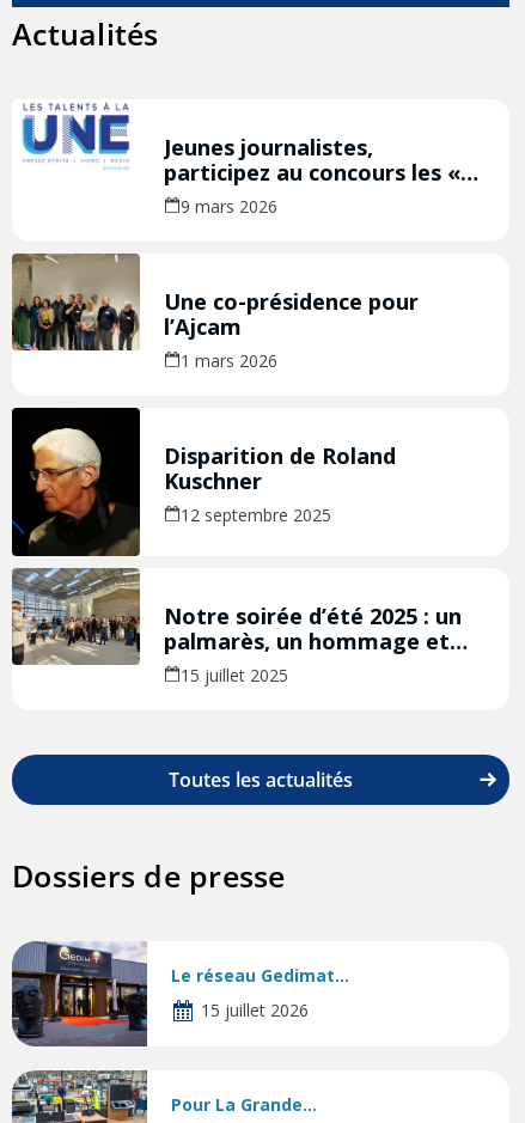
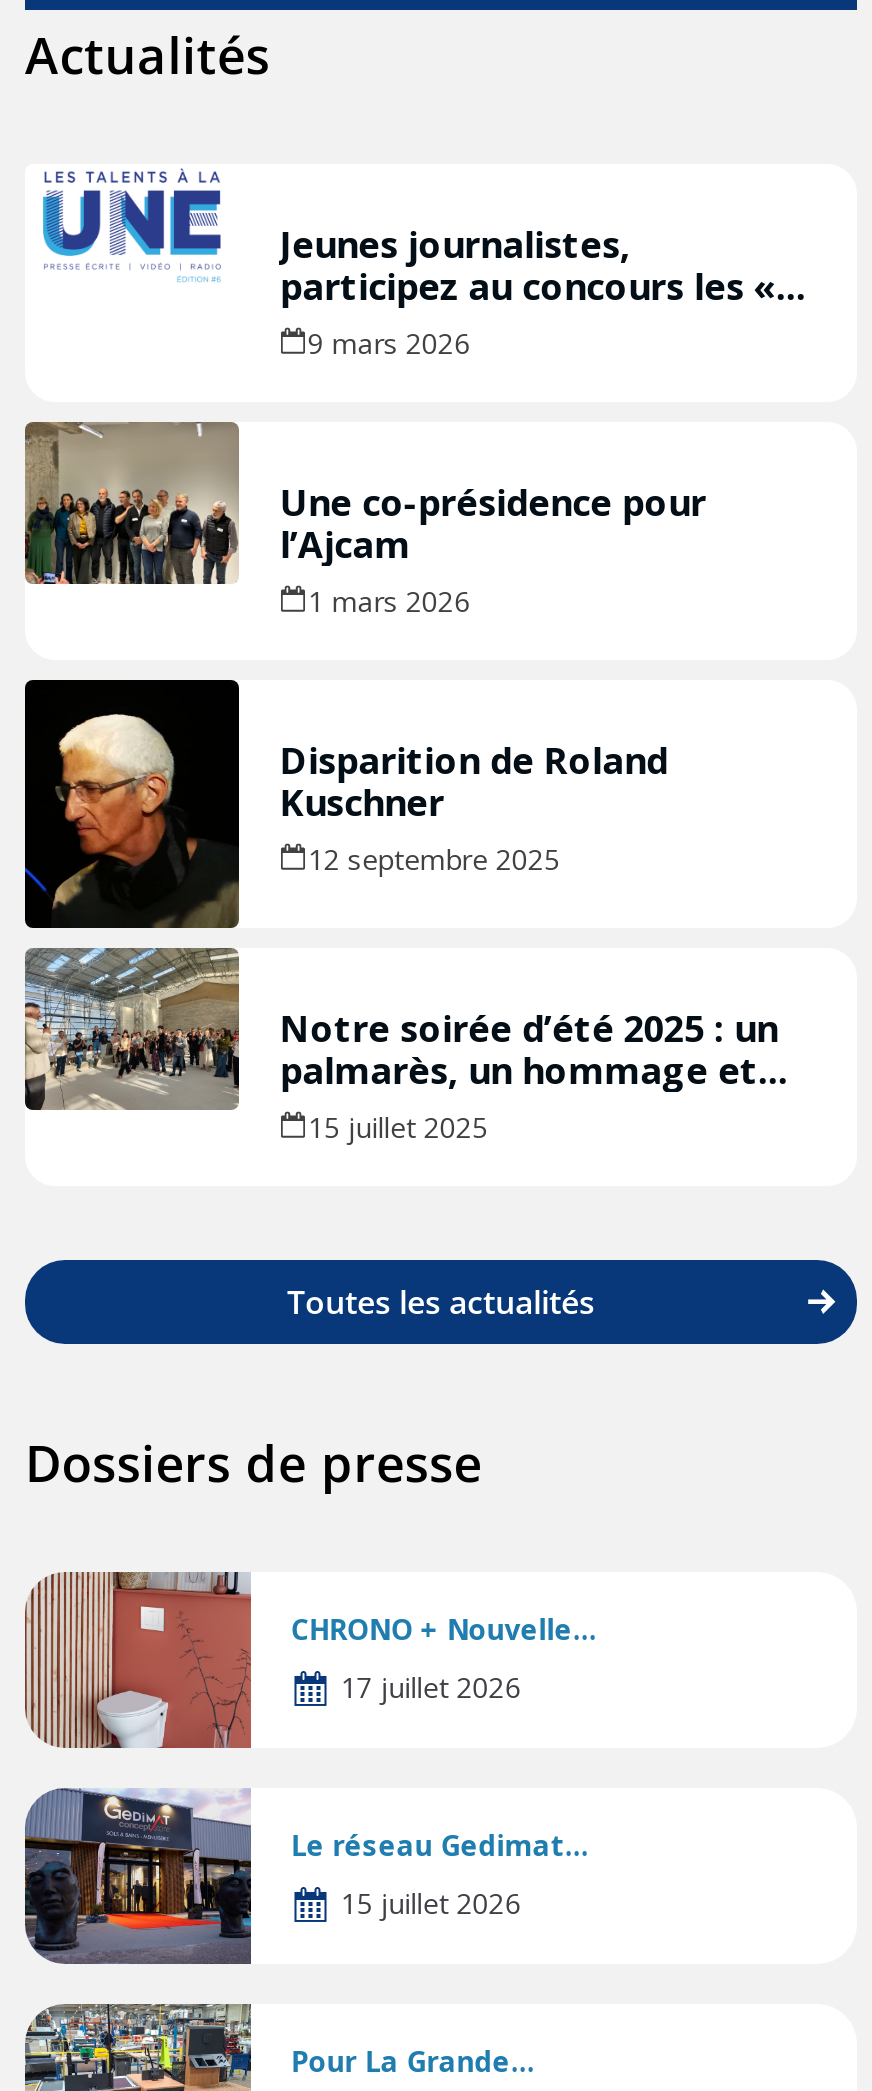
none -> [23,1571,597,1749] [image] | CHRONO + Nouvelle... | 17 juillet 2026

